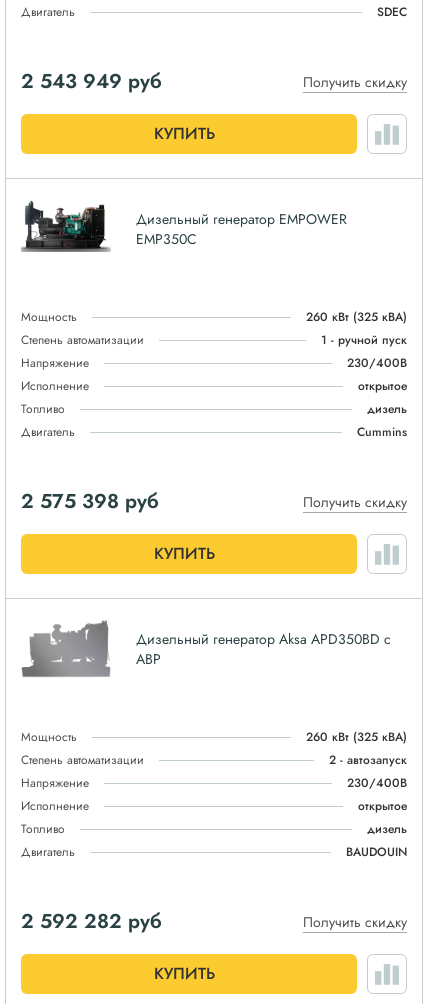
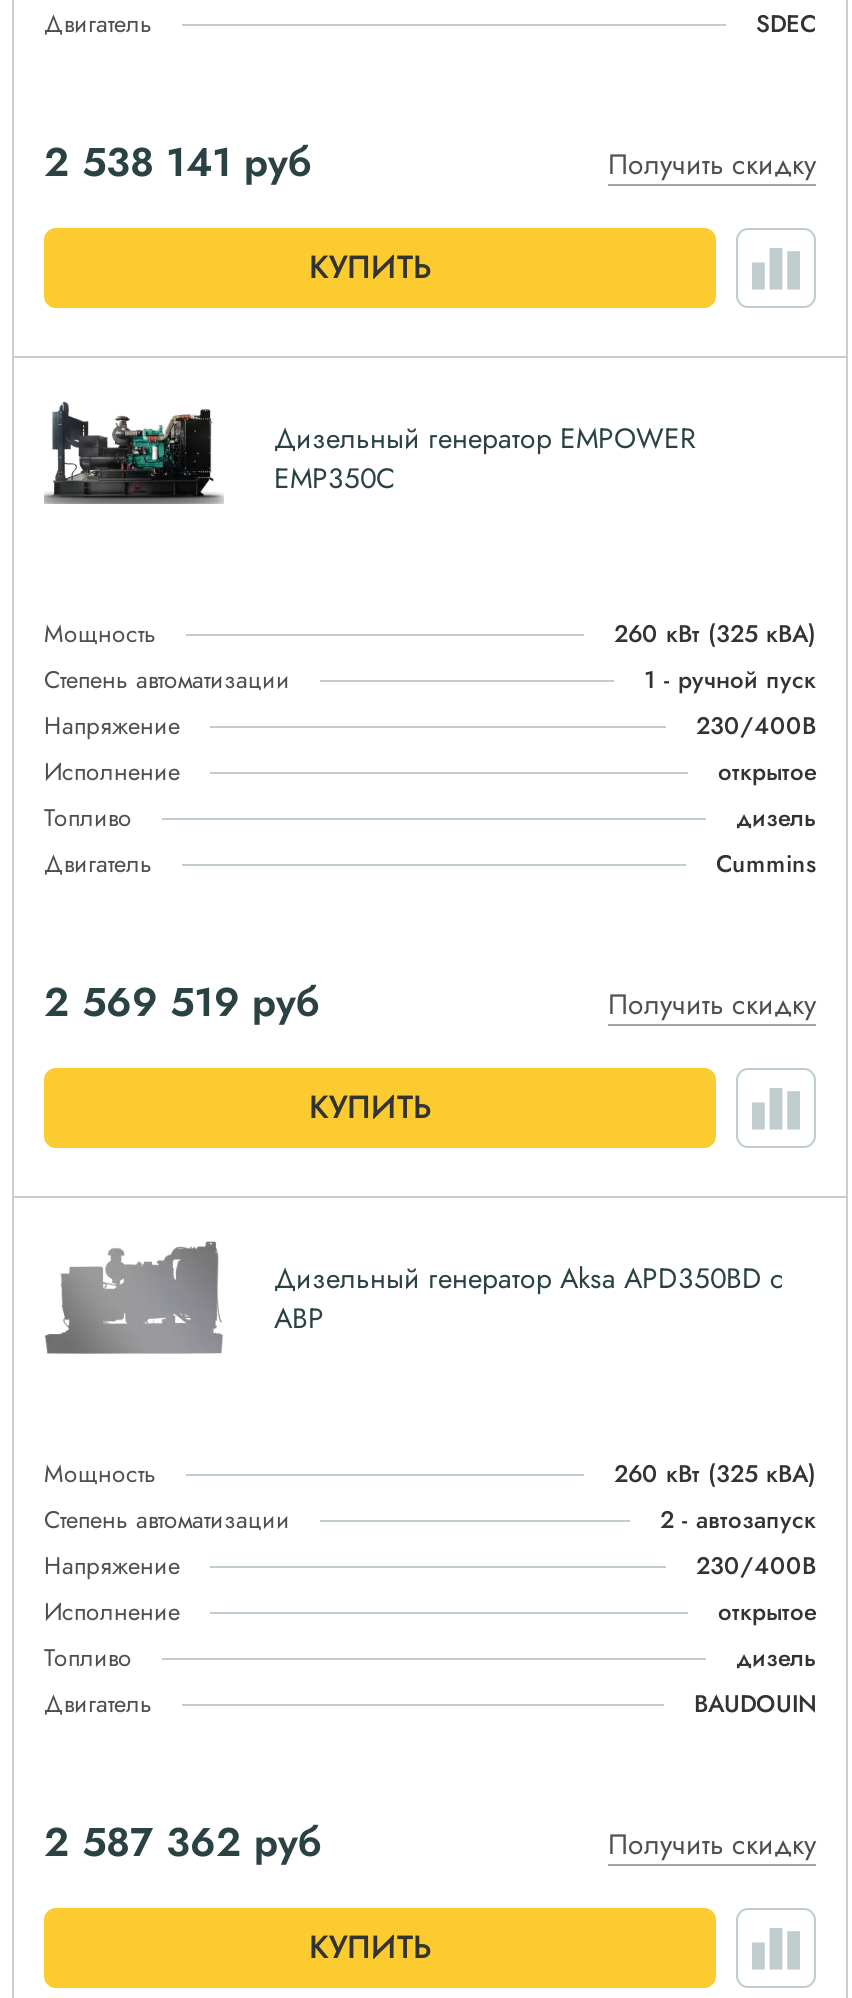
[21,67,162,96] 2 543 949 руб -> [44,134,312,192] 2 538 141 руб
[21,487,159,516] 2 575 398 руб -> [44,974,320,1032] 2 569 519 руб
[21,907,162,936] 2 592 282 руб -> [44,1814,322,1872] 2 587 362 руб

